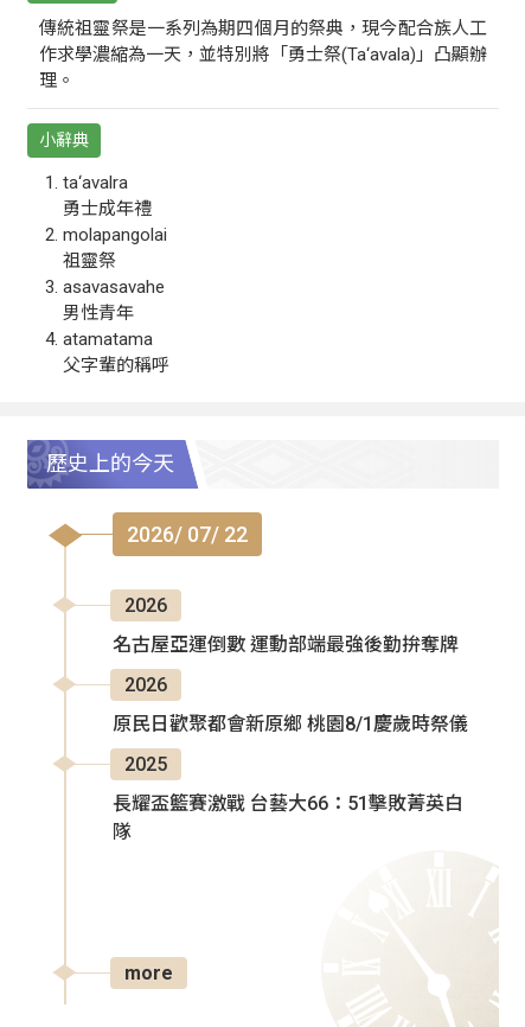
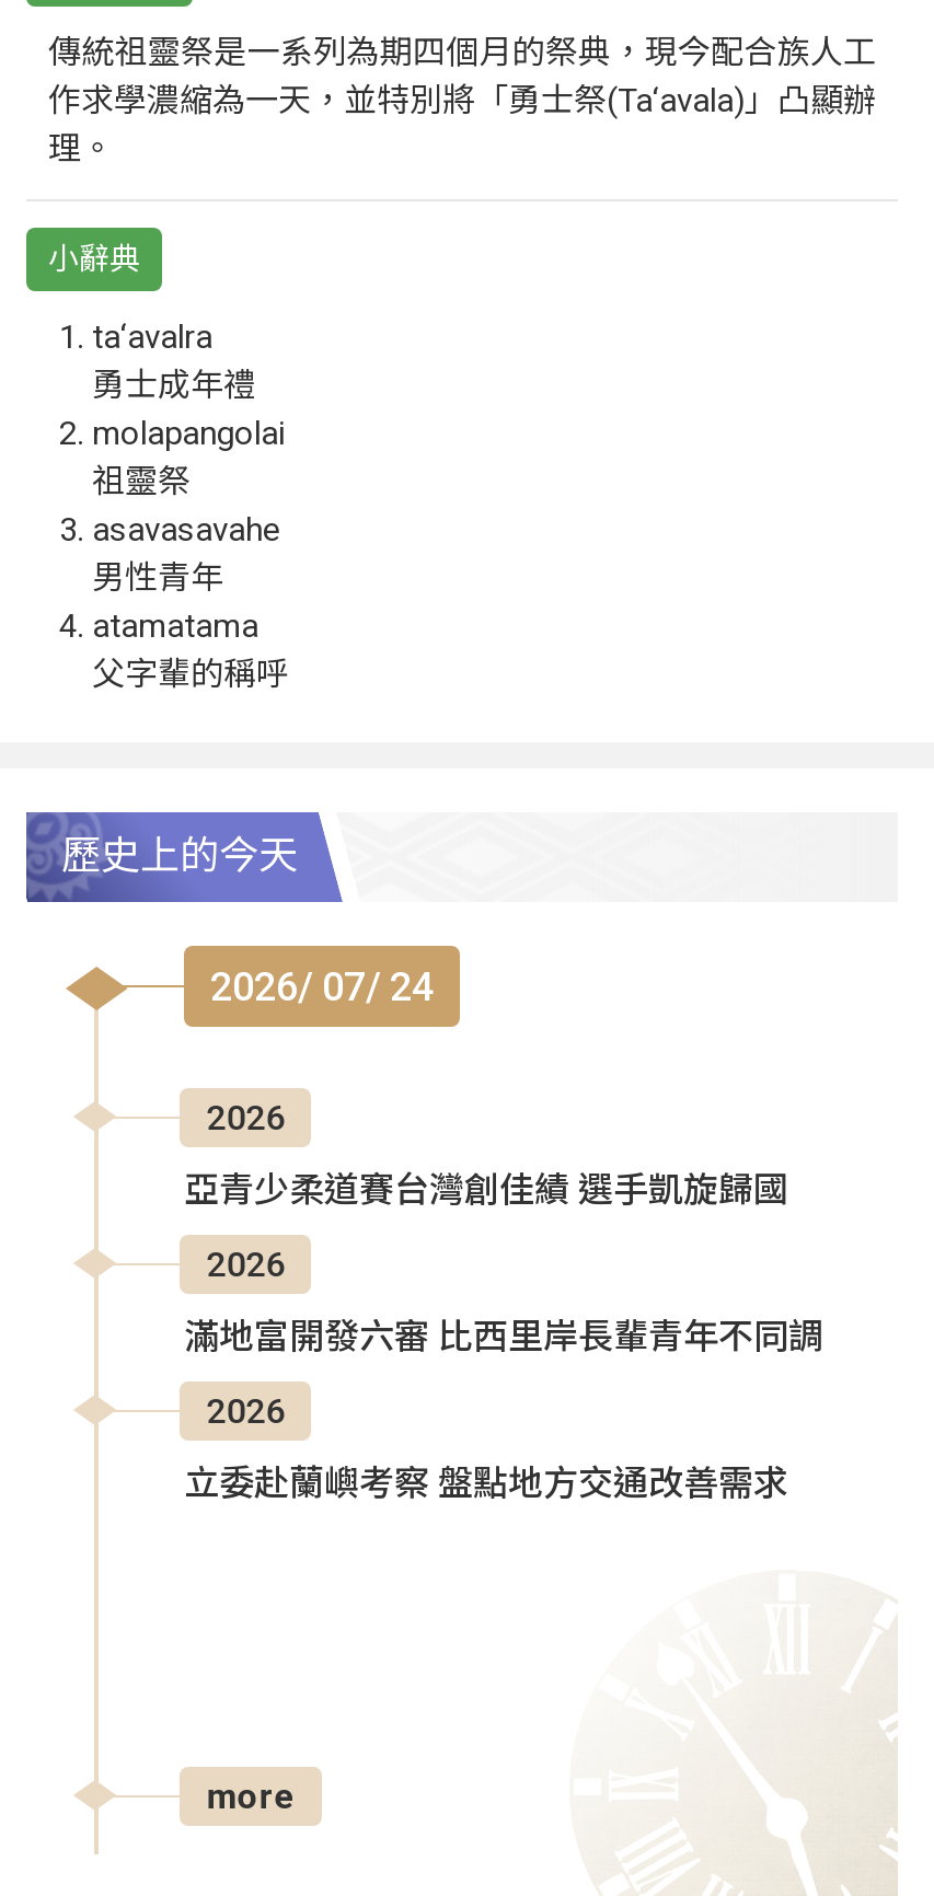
[127,521,248,546] 2026/ 07/ 22 -> [210,963,434,1009] 2026/ 07/ 24
[113,633,459,655] 名古屋亞運倒數 運動部端最強後勤拚奪牌 -> [184,1168,788,1210] 亞青少柔道賽台灣創佳績 選手凱旋歸國
[113,712,468,735] 原民日歡聚都會新原鄉 桃園8/1慶歲時祭儀 -> [184,1315,823,1357] 滿地富開發六審 比西里岸長輩青年不同調
[125,753,167,775] 2025 -> [206,1390,285,1431] 2026
[113,792,463,843] 長耀盃籃賽激戰 台藝大66：51擊敗菁英白 | 隊 -> [184,1462,788,1503] 立委赴蘭嶼考察 盤點地方交通改善需求

